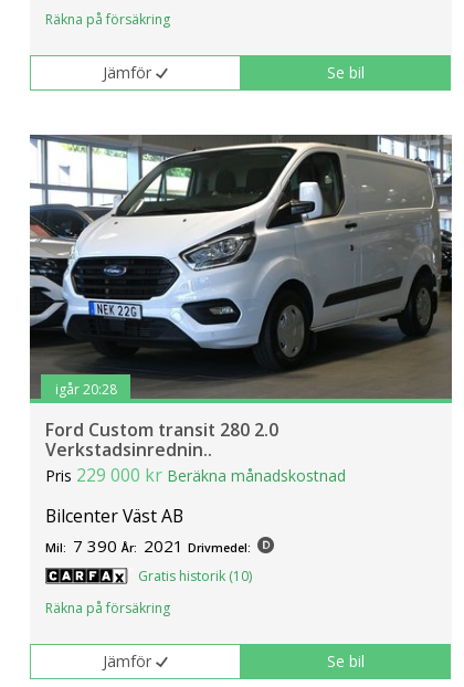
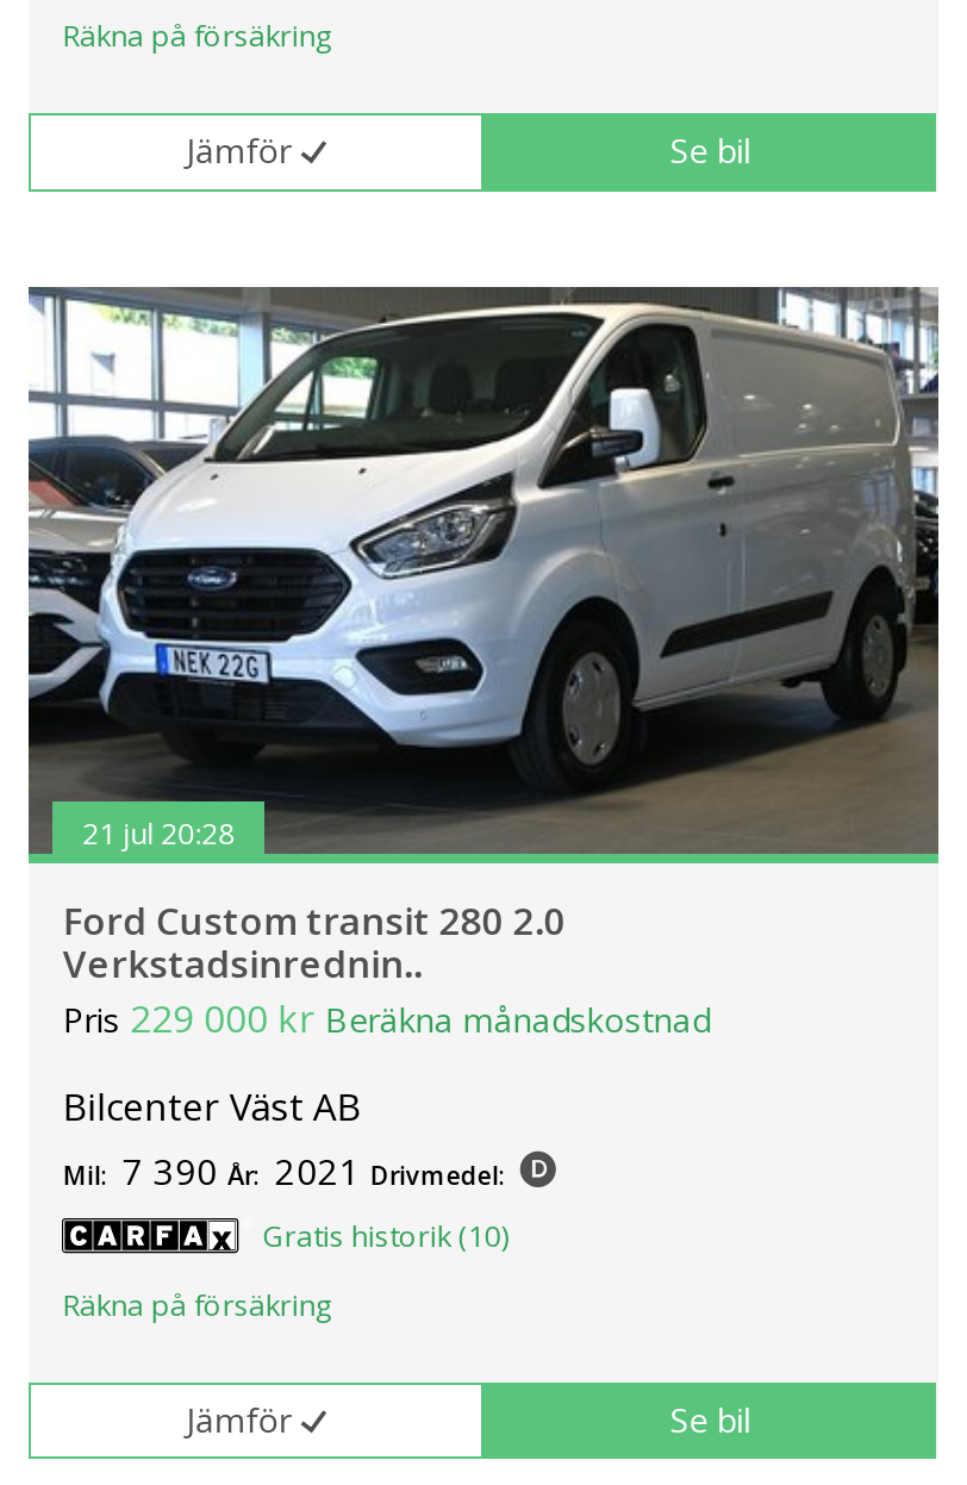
[55,380,117,399] igår 20:28 -> [82,813,235,853] 21 jul 20:28

